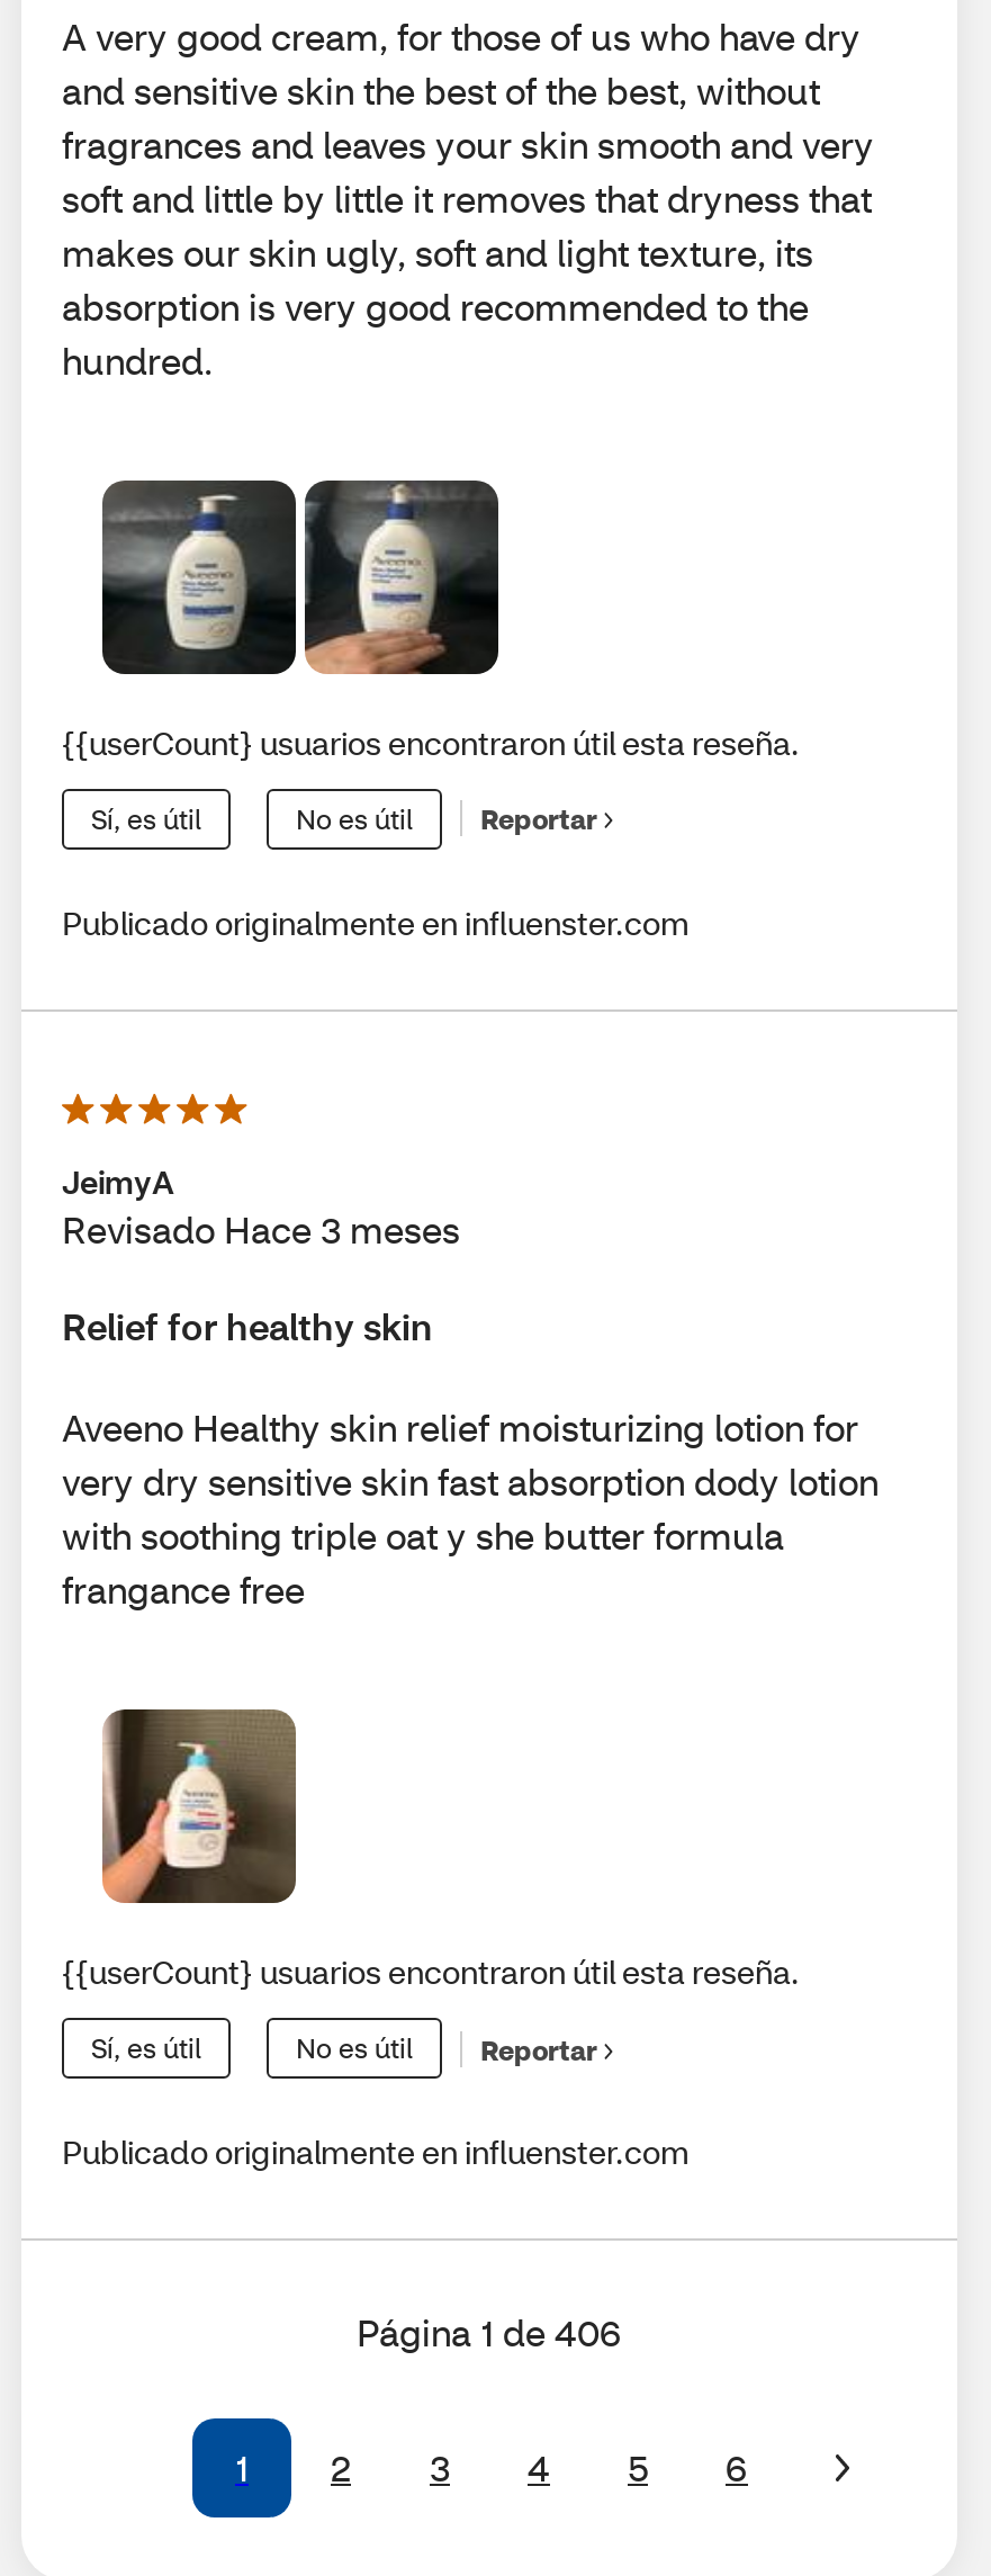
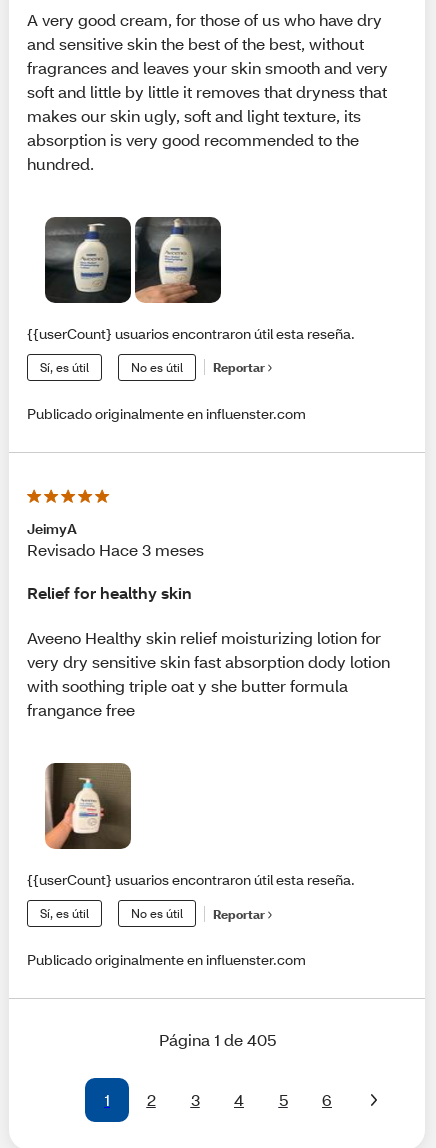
[357,2309,622,2356] Página 1 de 406 -> [158,1029,275,1050] Página 1 de 405

